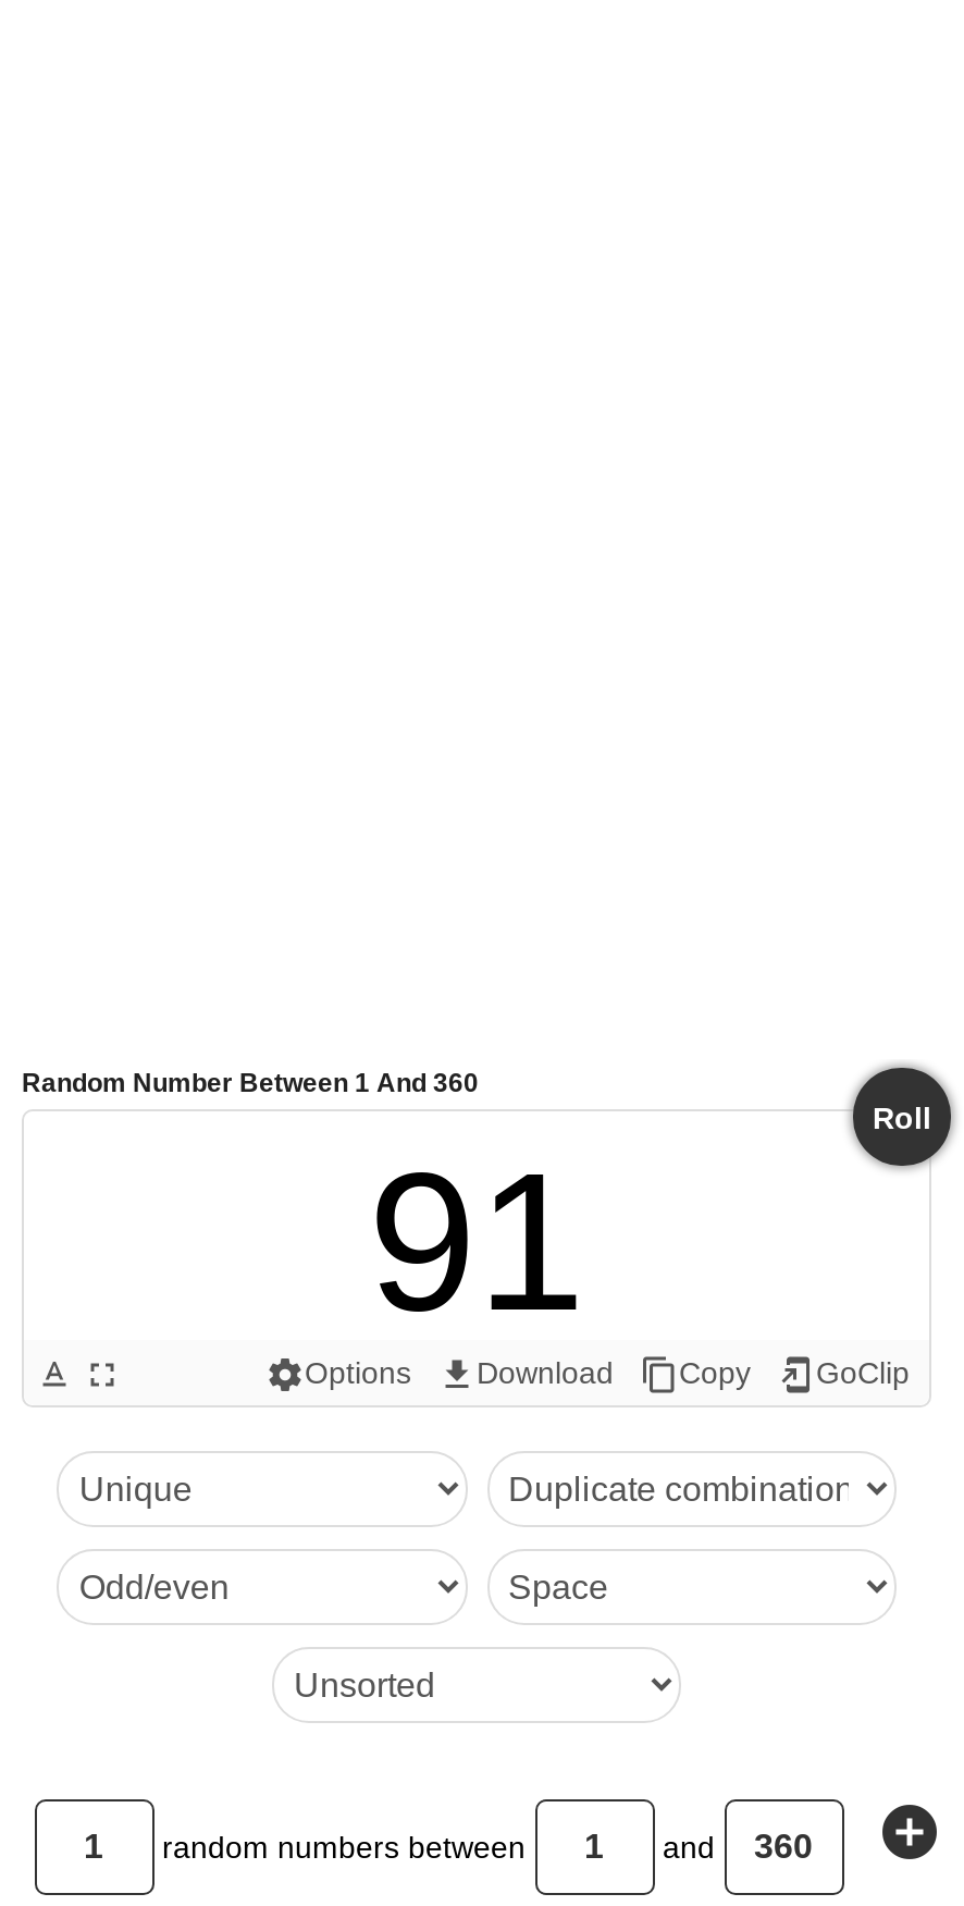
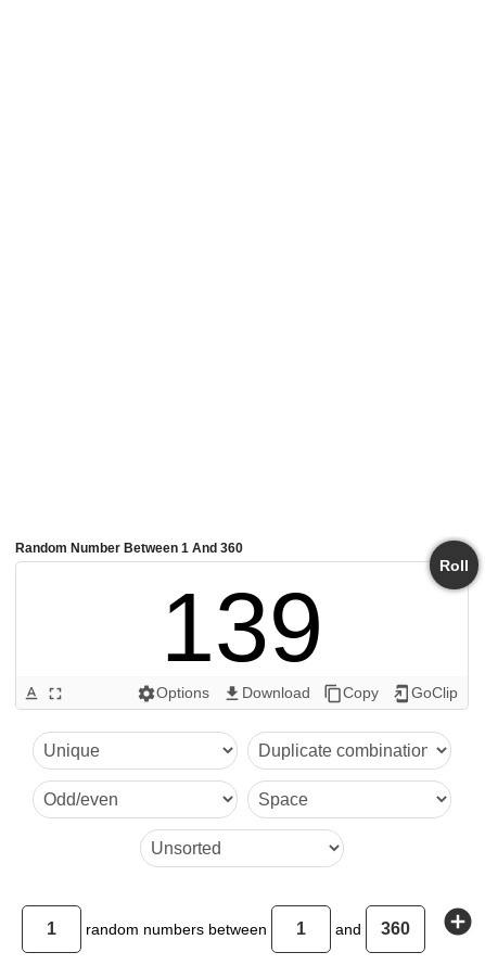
[368,1133,585,1351] 91 -> [161,573,323,682] 139

